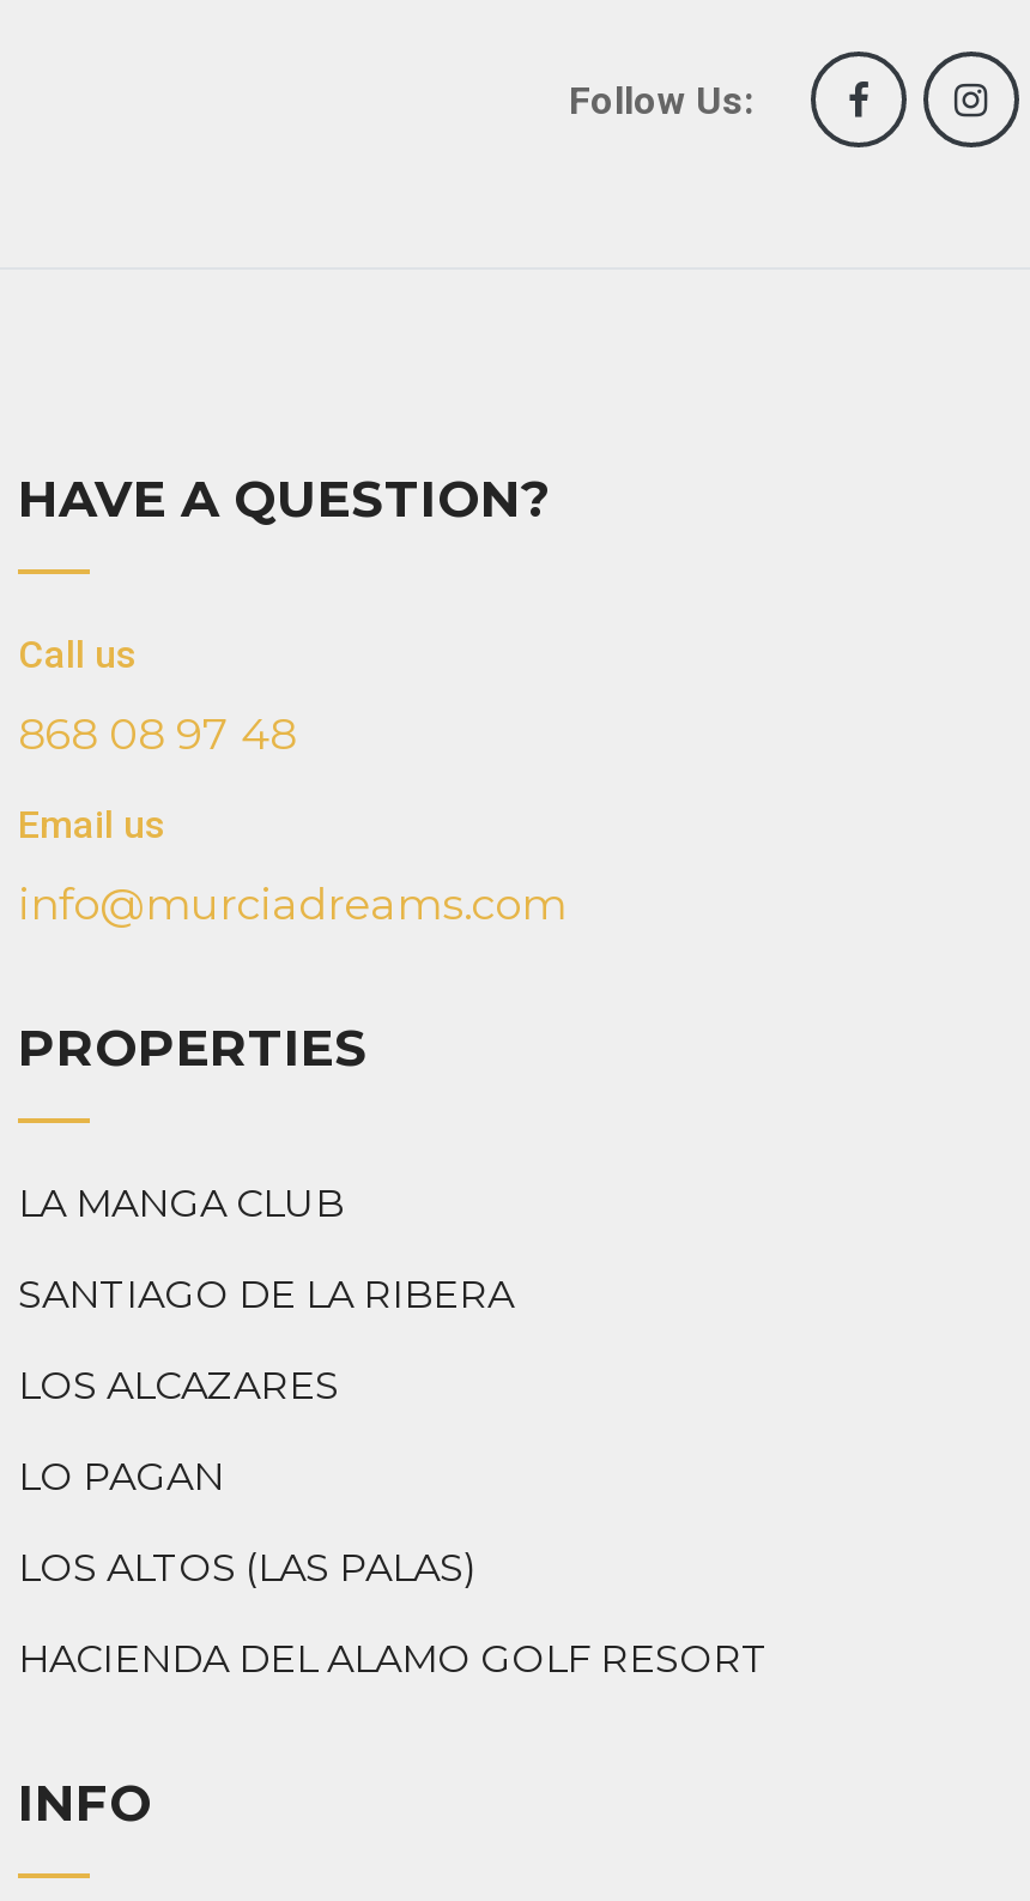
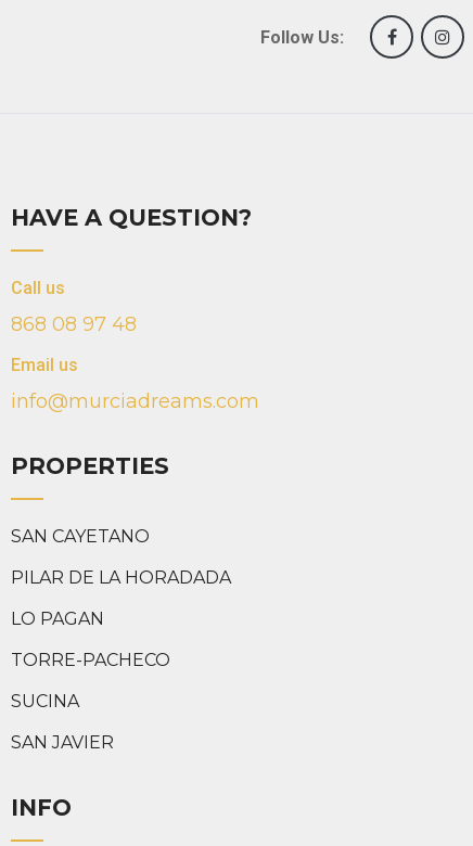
[18,1180,514,1407] LA MANGA CLUB | SANTIAGO DE LA RIBERA | LOS ALCAZARES -> [11,526,231,587] SAN CAYETANO | PILAR DE LA HORADADA
moved [18,1453,224,1499] -> [11,608,104,629]: LO PAGAN
[18,1544,768,1681] LOS ALTOS (LAS PALAS) | HACIENDA DEL ALAMO GOLF RESORT -> [11,649,170,752] TORRE-PACHECO | SUCINA | SAN JAVIER

